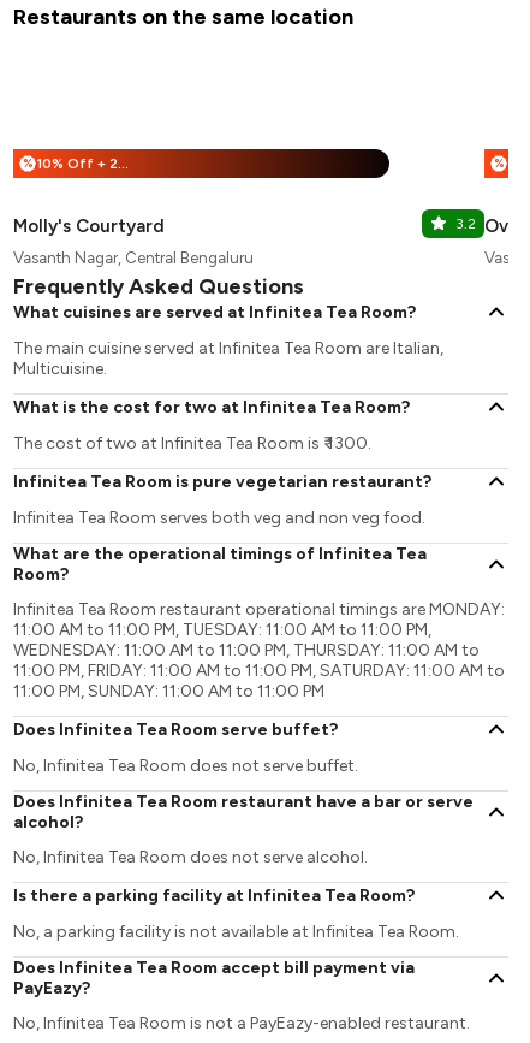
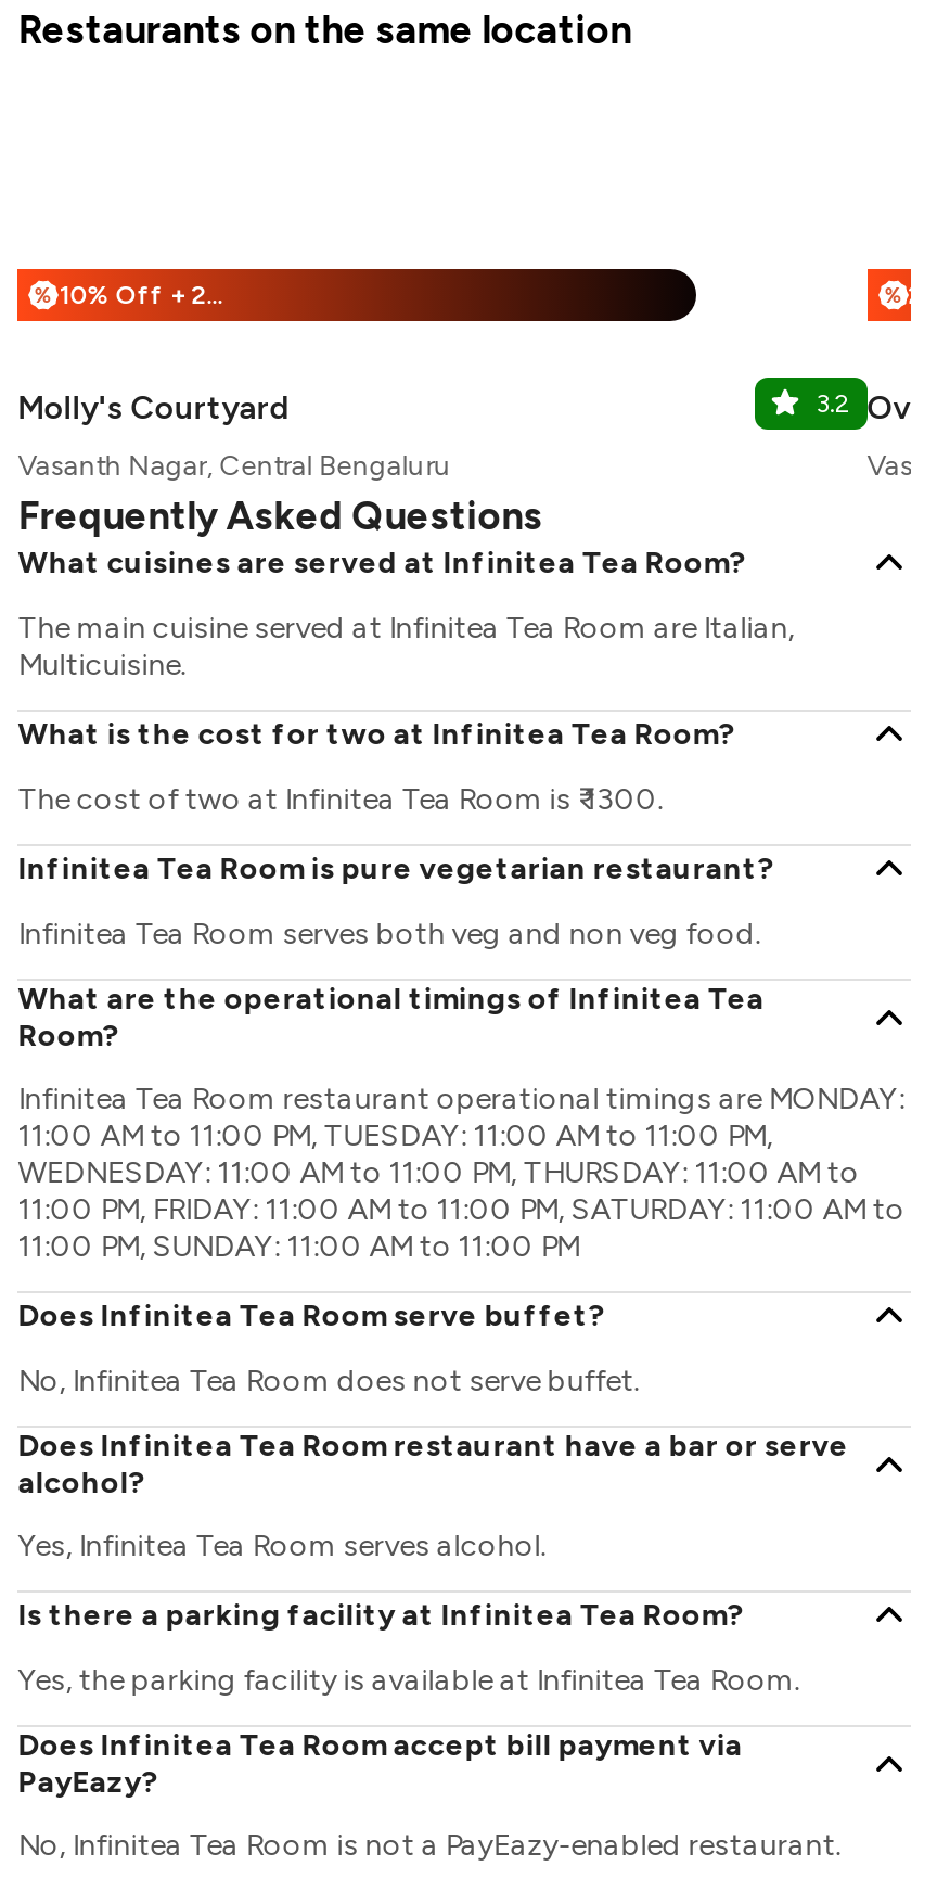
[14,847,368,868] No, Infinitea Tea Room does not serve alcohol. -> [18,1528,547,1565] Yes, Infinitea Tea Room serves alcohol.
[14,922,459,942] No, a parking facility is not available at Infinitea Tea Room. -> [18,1662,801,1699] Yes, the parking facility is available at Infinitea Tea Room.

